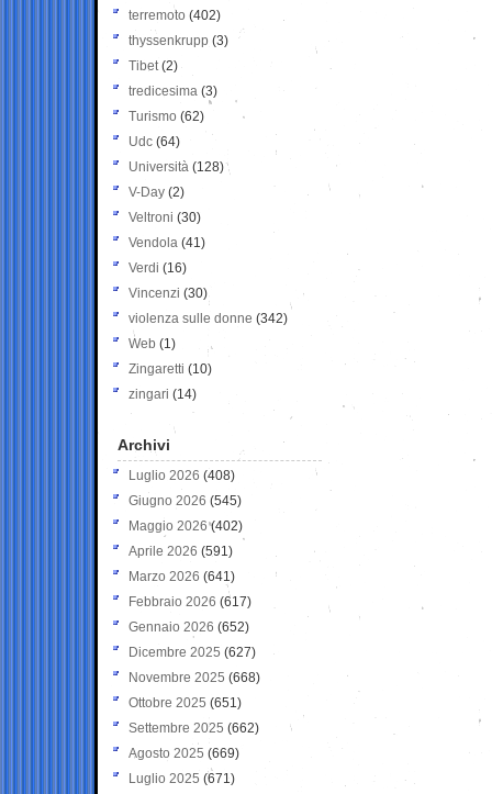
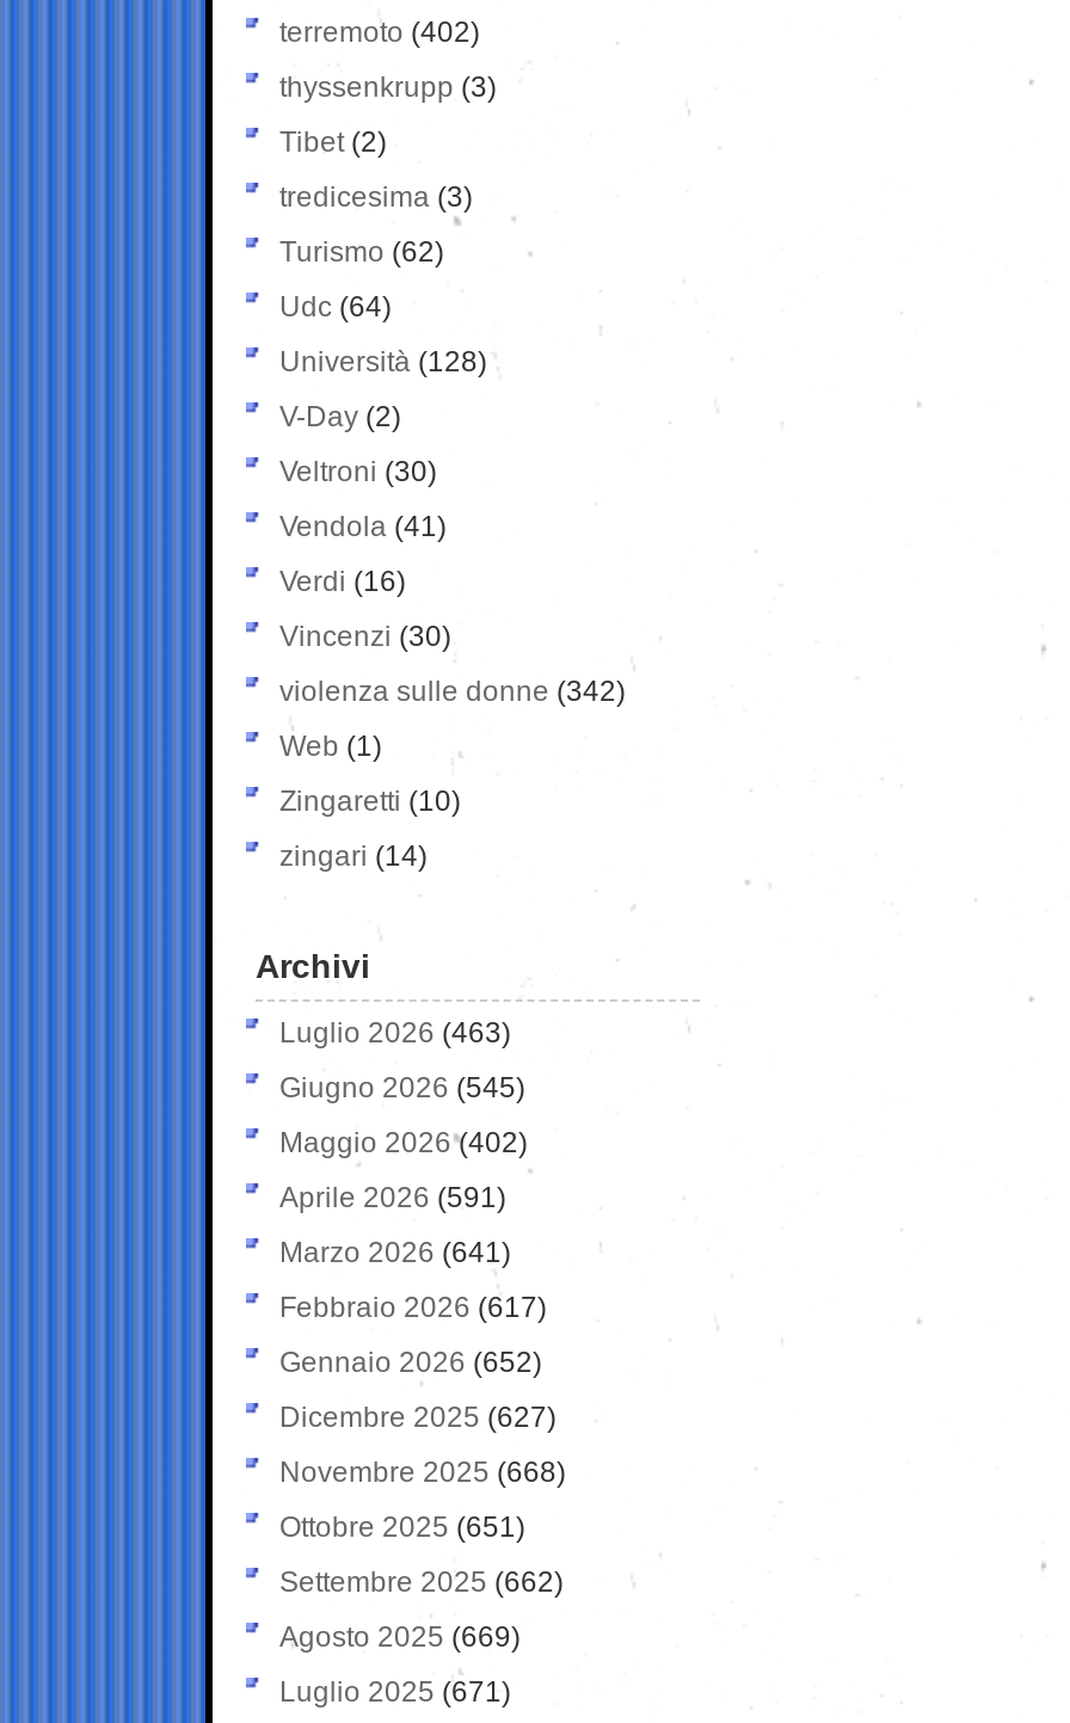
[128,468,235,483] Luglio 2026 (408) -> [279,1016,511,1049] Luglio 2026 (463)

